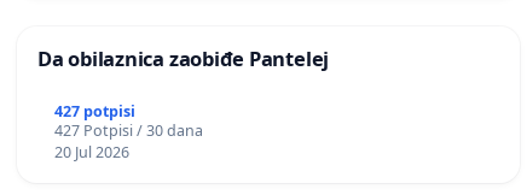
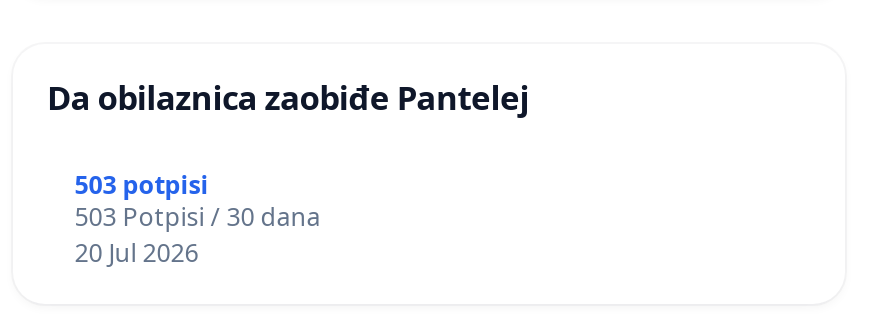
[54,101,135,121] 427 potpisi -> [75,167,209,201] 503 potpisi
[54,120,203,140] 427 Potpisi / 30 dana -> [75,199,321,233] 503 Potpisi / 30 dana

